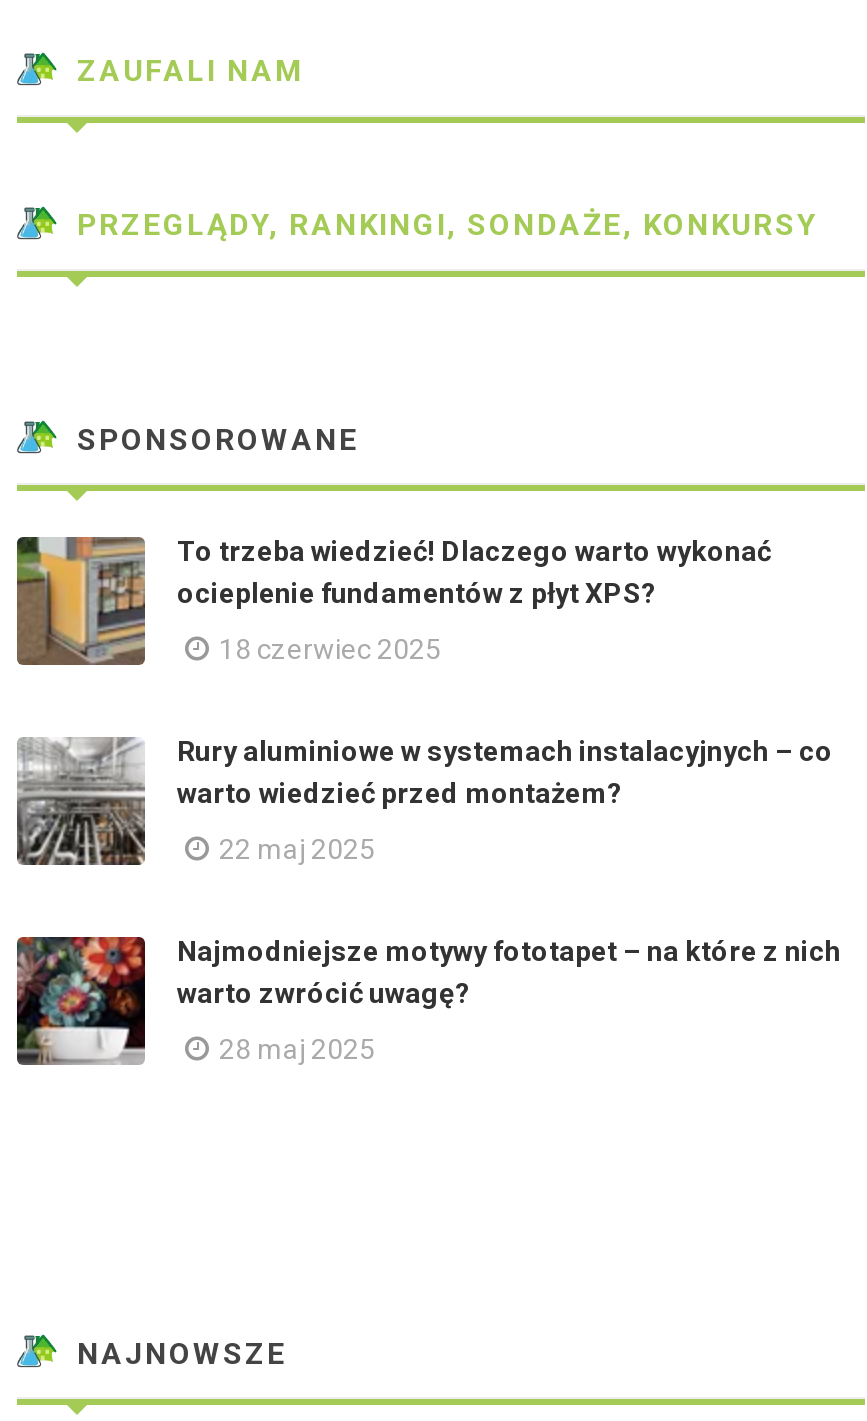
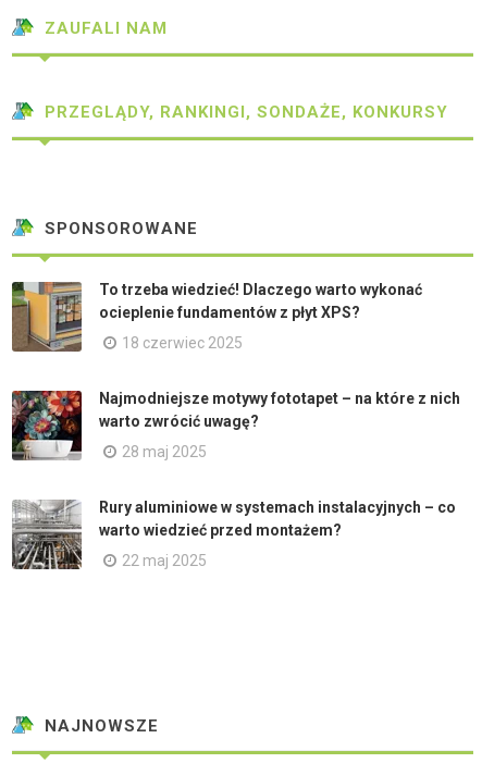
moved [17,735,833,865] -> [11,499,456,569]: [image] | Rury aluminiowe w systemach instalacyjnych – co | warto wiedzieć przed montażem? | 22 maj 2025
moved [13,933,841,1067] -> [10,389,460,462]: [image] | Najmodniejsze motywy fototapet – na które z nich | warto zwrócić uwagę? | 28 maj 2025

